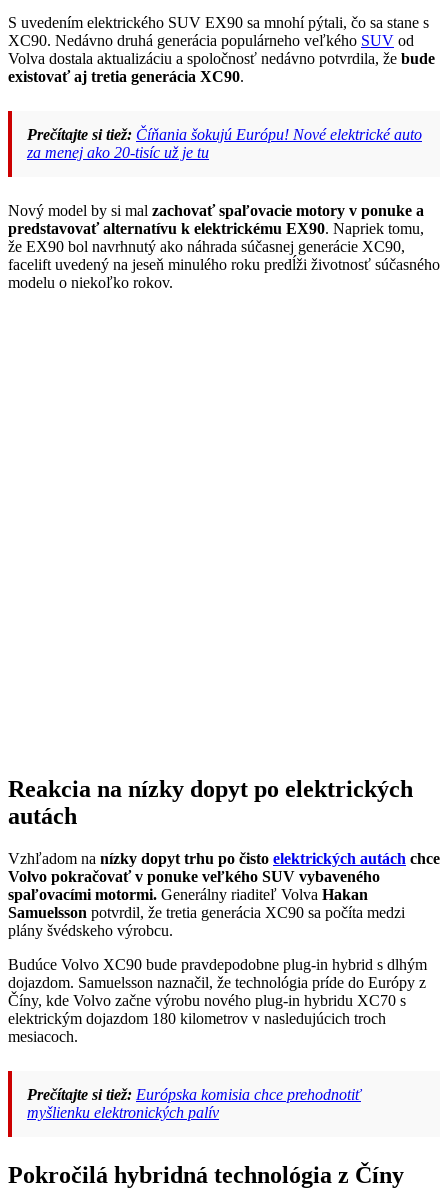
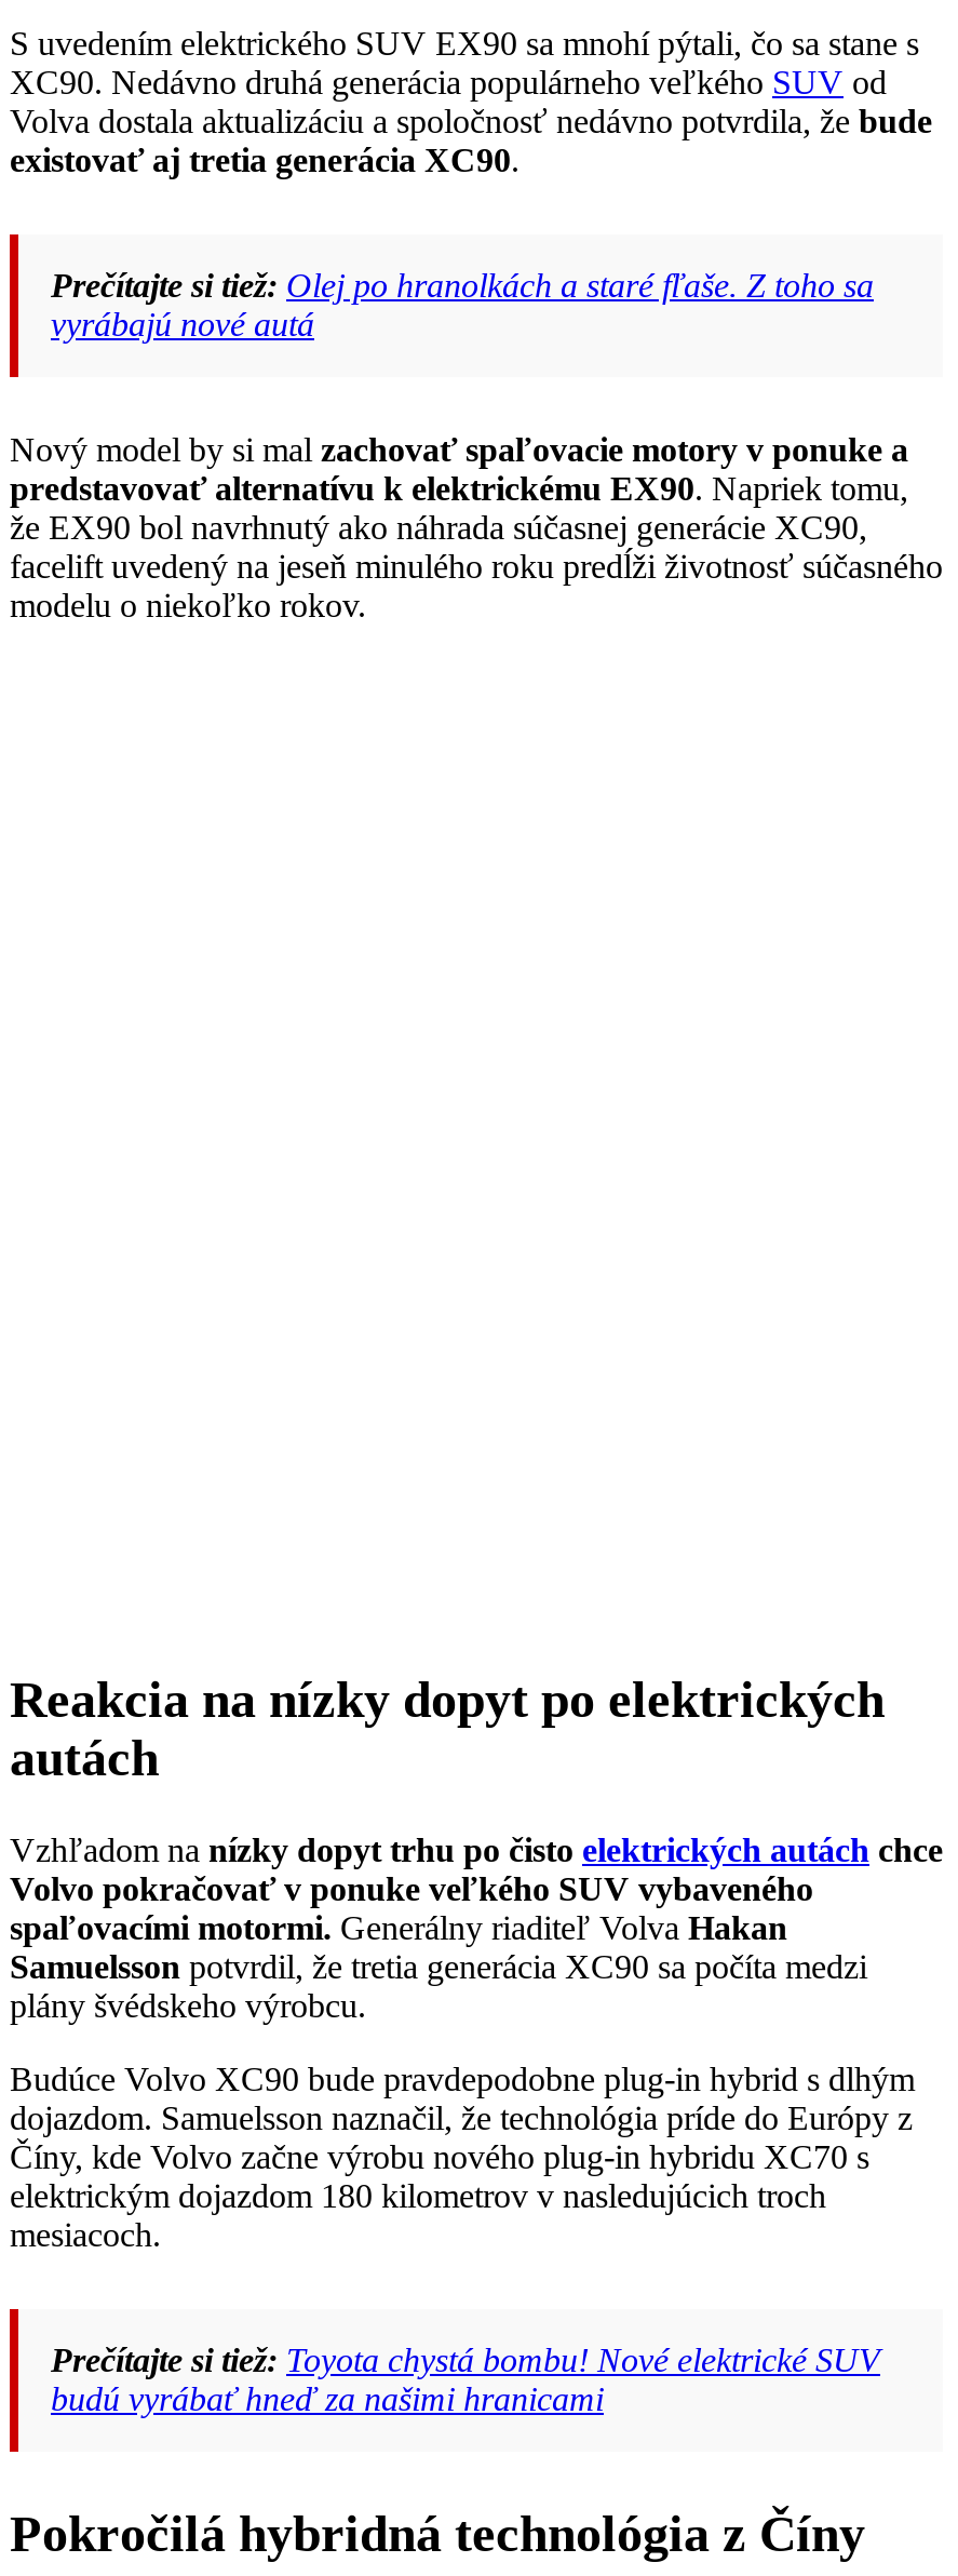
[27,126,422,161] Prečítajte si tiež: Číňania šokujú Európu! Nové elektrické auto | za menej ako 20-tisíc už je tu -> [51,268,874,343] Prečítajte si tiež: Olej po hranolkách a staré fľaše. Z toho sa | vyrábajú nové autá
[27,1086,361,1121] Prečítajte si tiež: Európska komisia chce prehodnotiť | myšlienku elektronických palív -> [51,2342,880,2418] Prečítajte si tiež: Toyota chystá bombu! Nové elektrické SUV | budú vyrábať hneď za našimi hranicami

